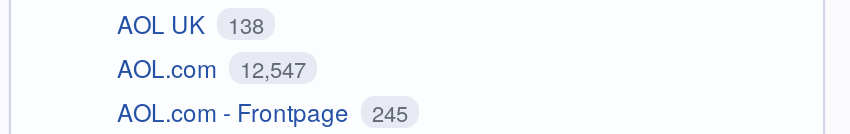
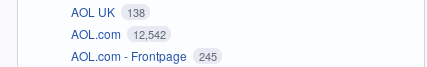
[117,49,306,83] AOL.com 12,547 -> [71,25,165,42] AOL.com 12,542

